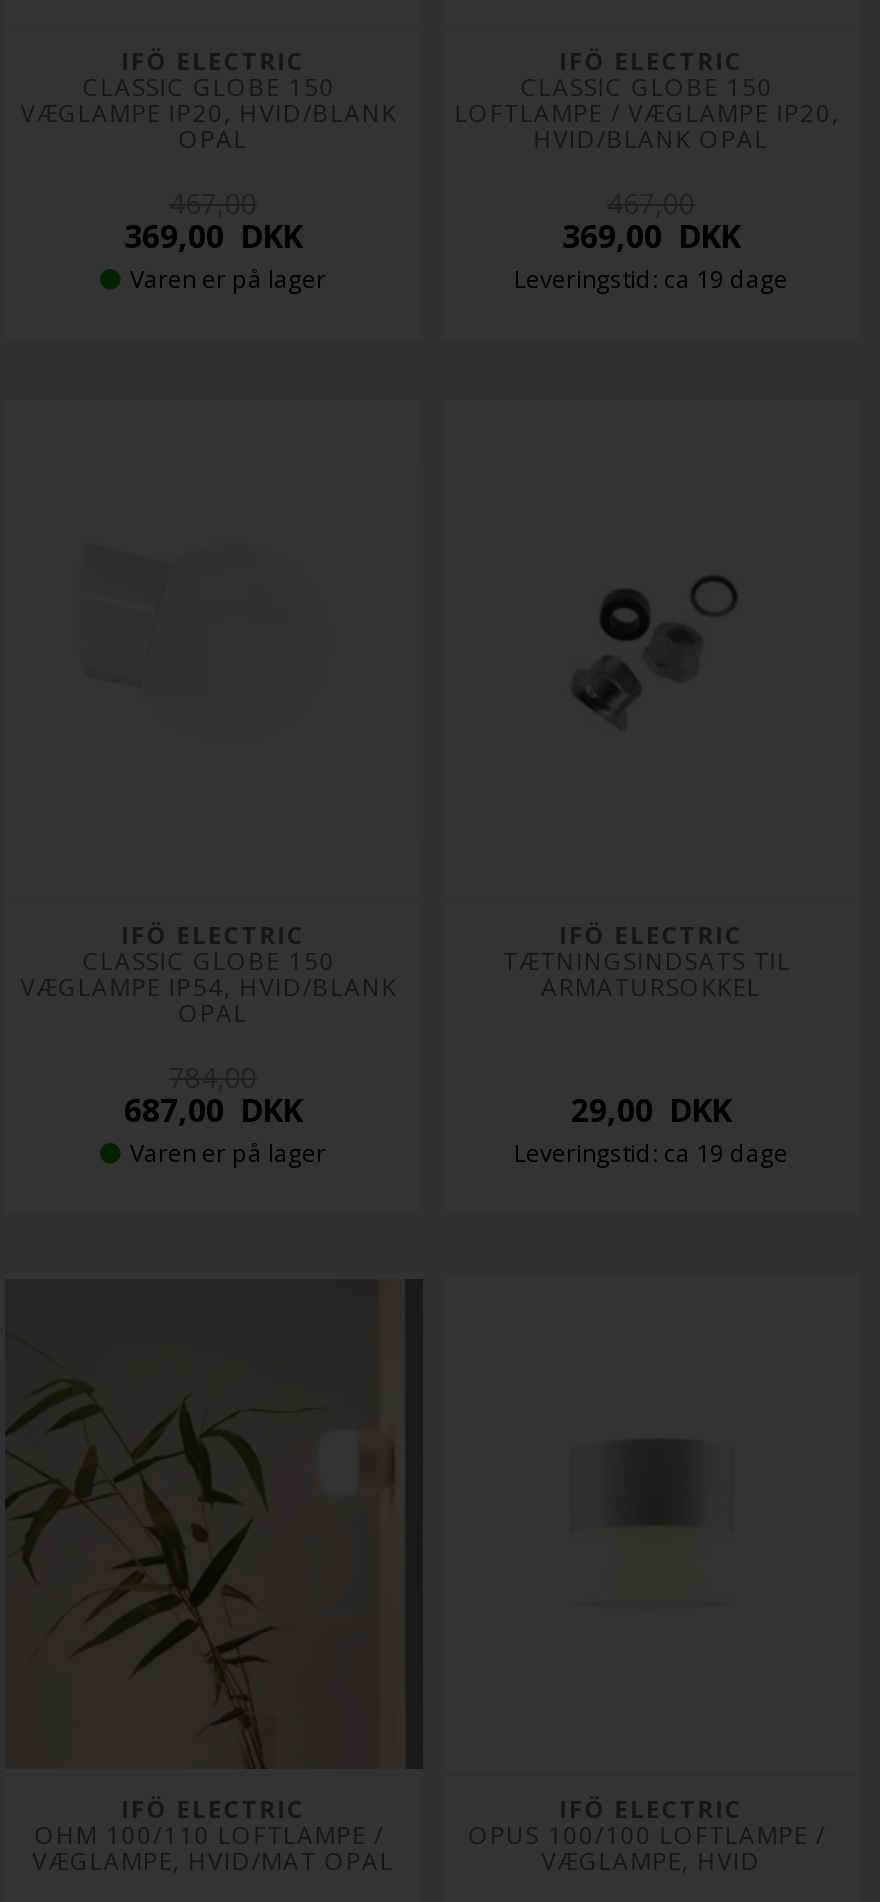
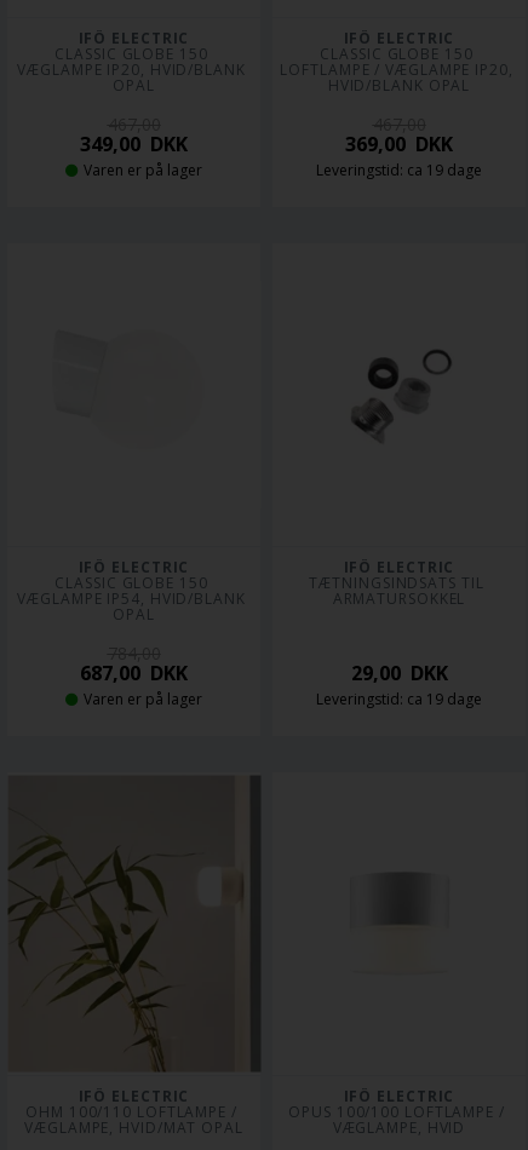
[124,213,302,257] 369,00DKK -> [80,130,188,157] 349,00DKK

